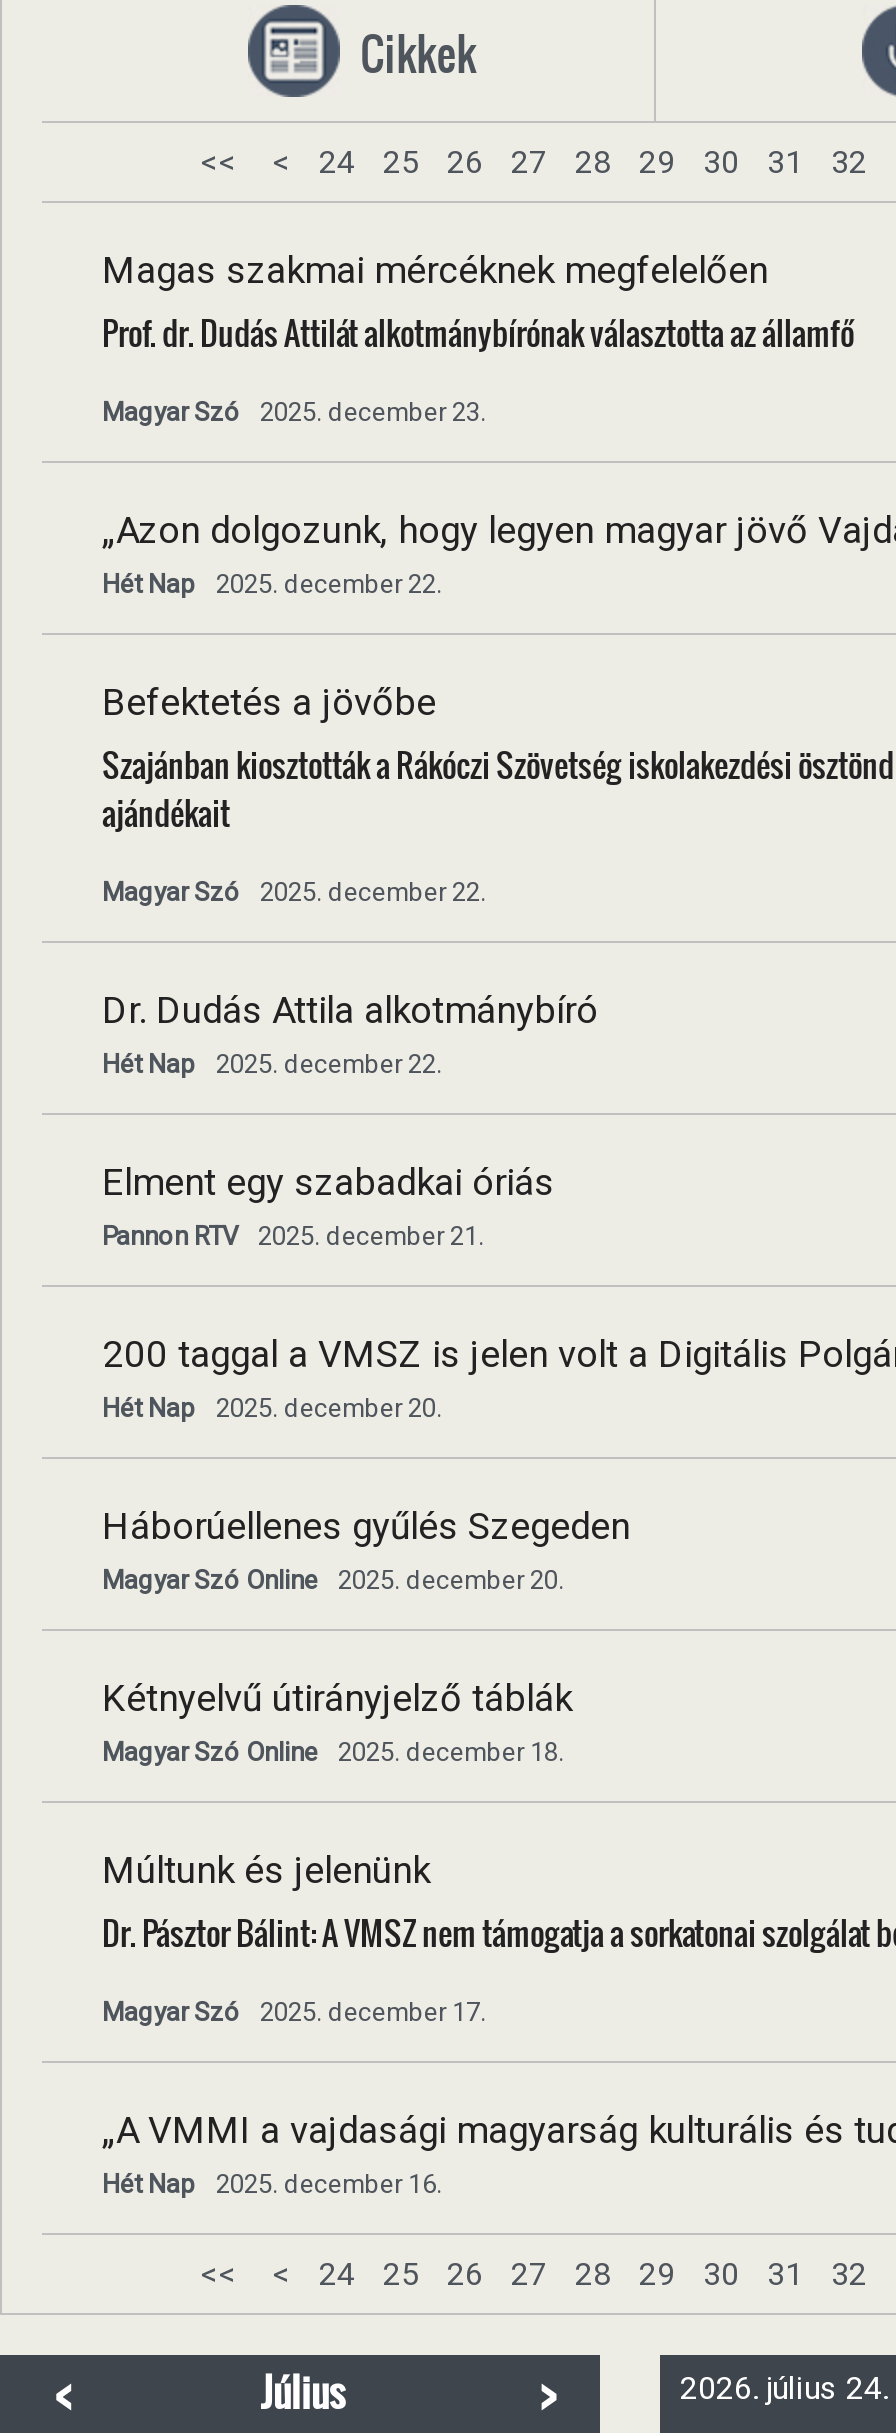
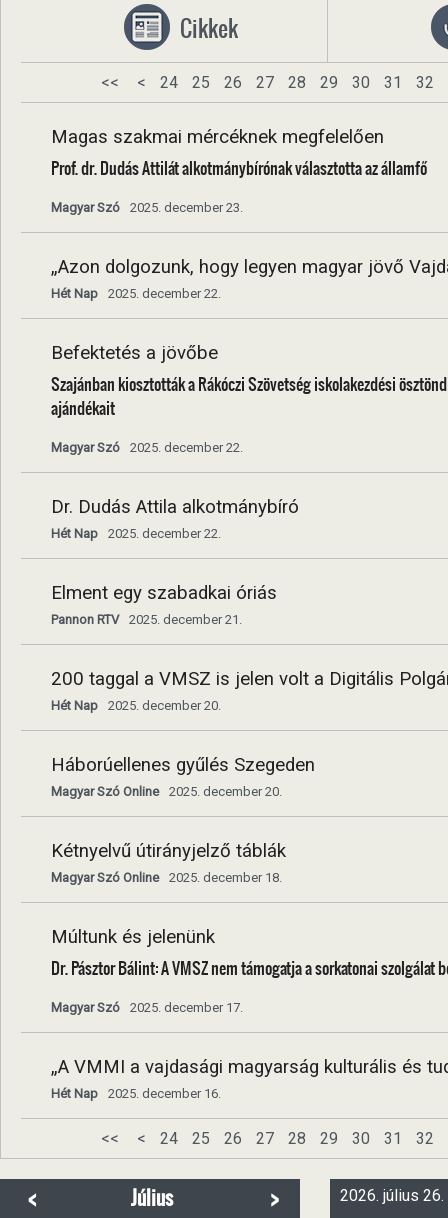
[680,2369,888,2407] 2026. július 24. -> [340,1186,444,1205] 2026. július 26.

